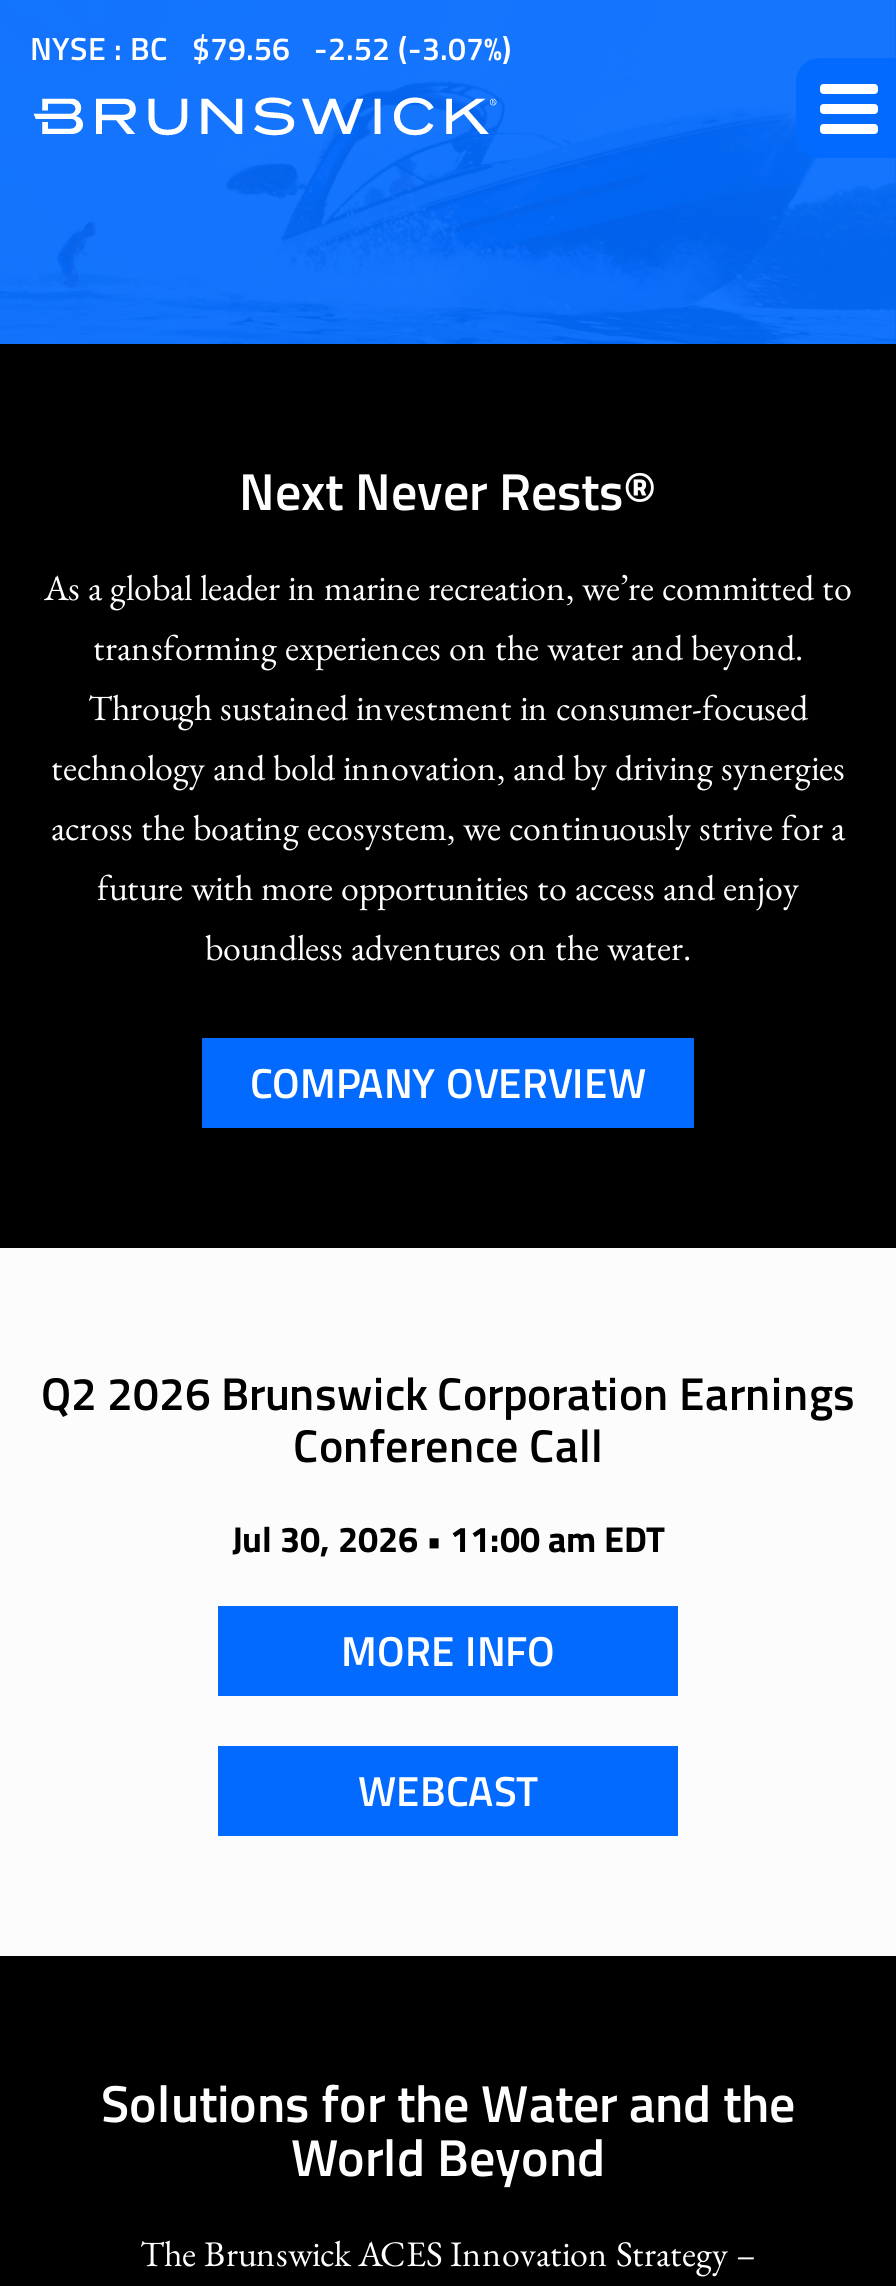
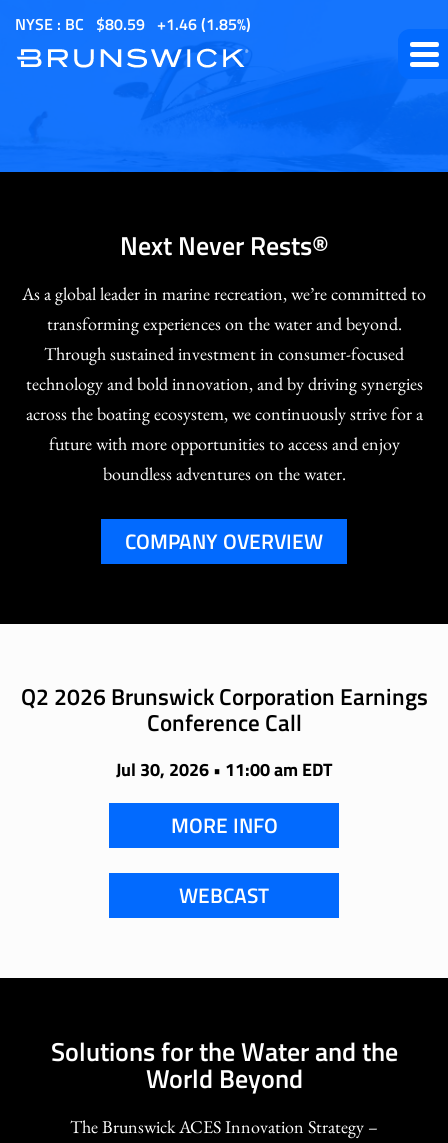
[30,24,512,72] NYSE : BC $79.56 -2.52 (-3.07%) -> [15,12,251,36] NYSE : BC $80.59 | 1.46 (1.85%)

